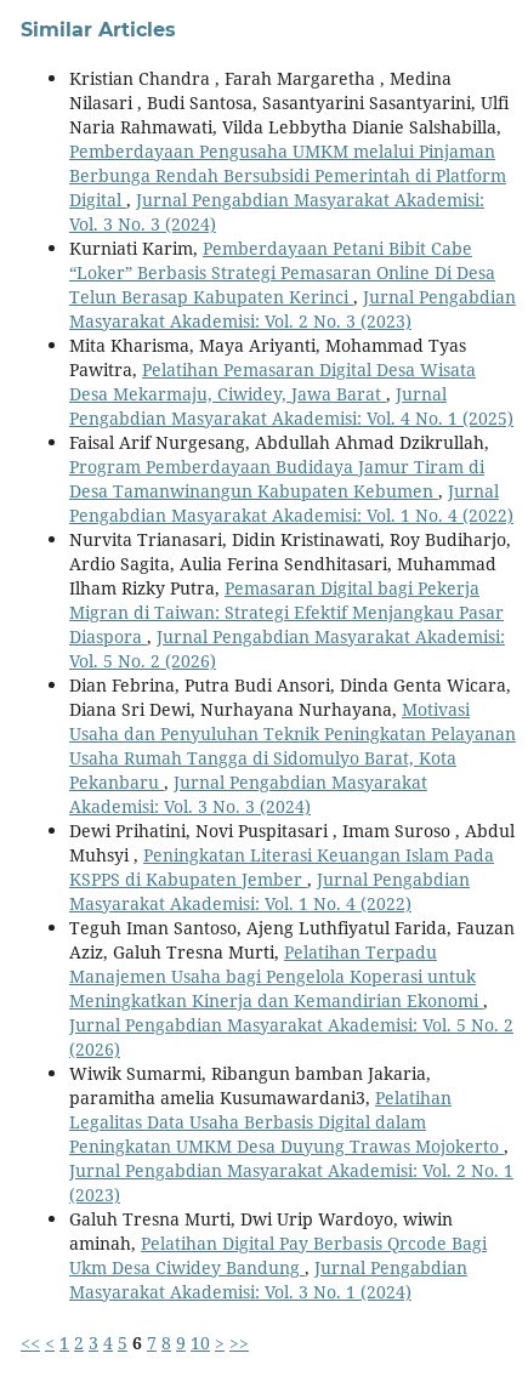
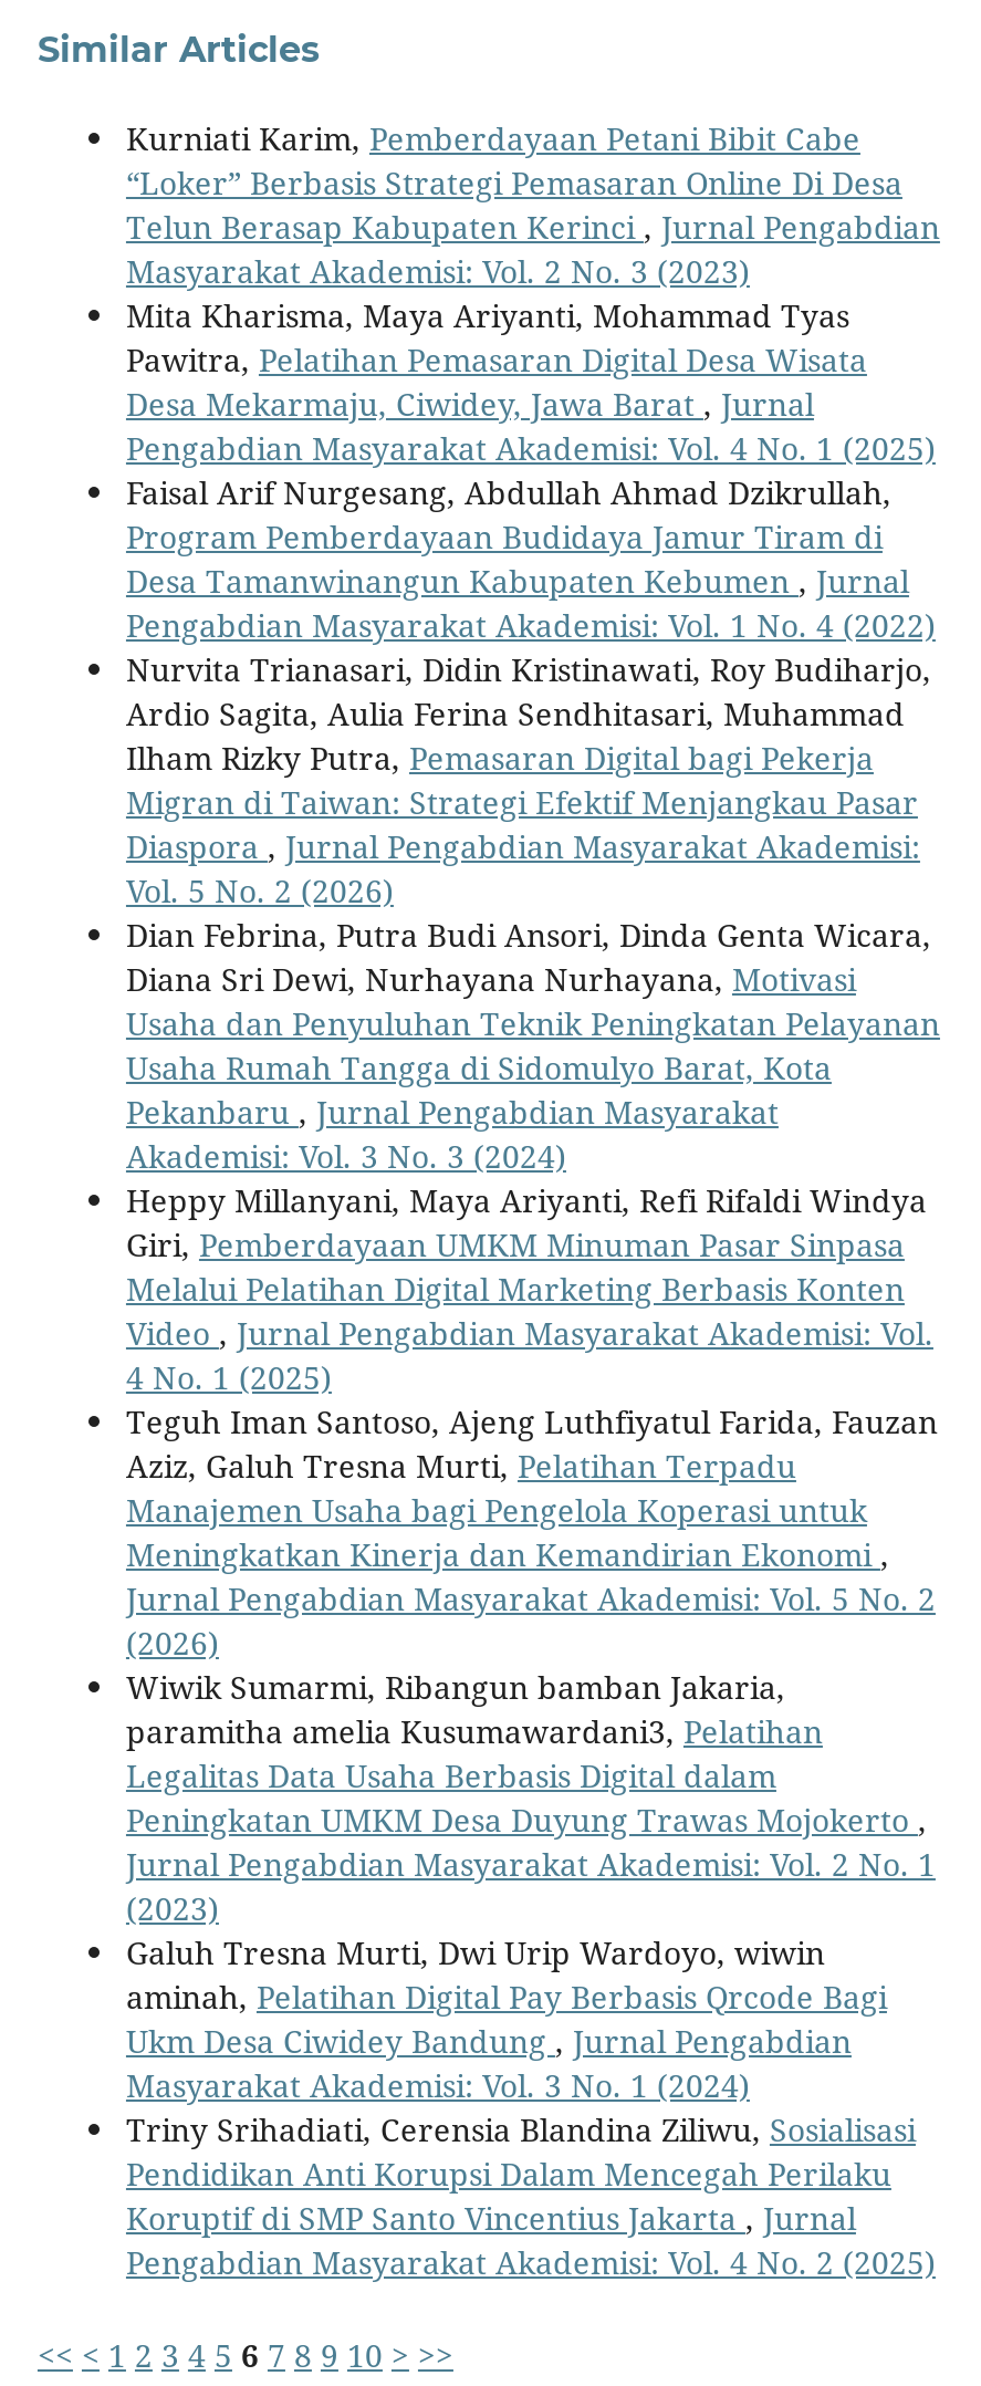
[69,66,509,235] Kristian Chandra , Farah Margaretha , Medina | Nilasari , Budi Santosa, Sasantyarini Sasantyarini, Ulfi | Naria Rahmawati, Vilda Lebbytha Dianie Salshabilla, | Pemberdayaan Pengusaha UMKM melalui Pinjaman | Berbunga Rendah Bersubsidi Pemerintah di Platform | Digital, Jurnal Pengabdian Masyarakat Akademisi: | Vol. 3 No. 3 (2024) -> none
moved [69,236,516,817] -> [126,116,940,1176]: Kurniati Karim, Pemberdayaan Petani Bibit Cabe | “Loker” Berbasis Strategi Pemasaran Online Di Desa | Telun Berasap Kabupaten Kerinci, Jurnal Pengabdian | ... | Pekanbaru, Jurnal Pengabdian Masyarakat | Akademisi: Vol. 3 No. 3 (2024)
[69,818,515,914] Dewi Prihatini, Novi Puspitasari , Imam Suroso , Abdul | Muhsyi , Peningkatan Literasi Keuangan Islam Pada | KSPPS di Kabupaten Jember, Jurnal Pengabdian | Masyarakat Akademisi: Vol. 1 No. 4 (2022) -> [126,1178,933,1397] Heppy Millanyani, Maya Ariyanti, Refi Rifaldi Windya | Giri, Pemberdayaan UMKM Minuman Pasar Sinpasa | Melalui Pelatihan Digital Marketing Berbasis Konten | Video, Jurnal Pengabdian Masyarakat Akademisi: Vol. | 4 No. 1 (2025)
moved [69,916,515,1303] -> [126,1399,938,2105]: Teguh Iman Santoso, Ajeng Luthfiyatul Farida, Fauzan | Aziz, Galuh Tresna Murti, Pelatihan Terpadu | Manajemen Usaha bagi Pengelola Koperasi untuk | ... | Ukm Desa Ciwidey Bandung, Jurnal Pengabdian | Masyarakat Akademisi: Vol. 3 No. 1 (2024)
none -> [126,2107,936,2282] Triny Srihadiati, Cerensia Blandina Ziliwu, Sosialisasi | Pendidikan Anti Korupsi Dalam Mencegah Perilaku | Koruptif di SMP Santo Vincentius Jakarta, Jurnal | Pengabdian Masyarakat Akademisi: Vol. 4 No. 2 (2025)

